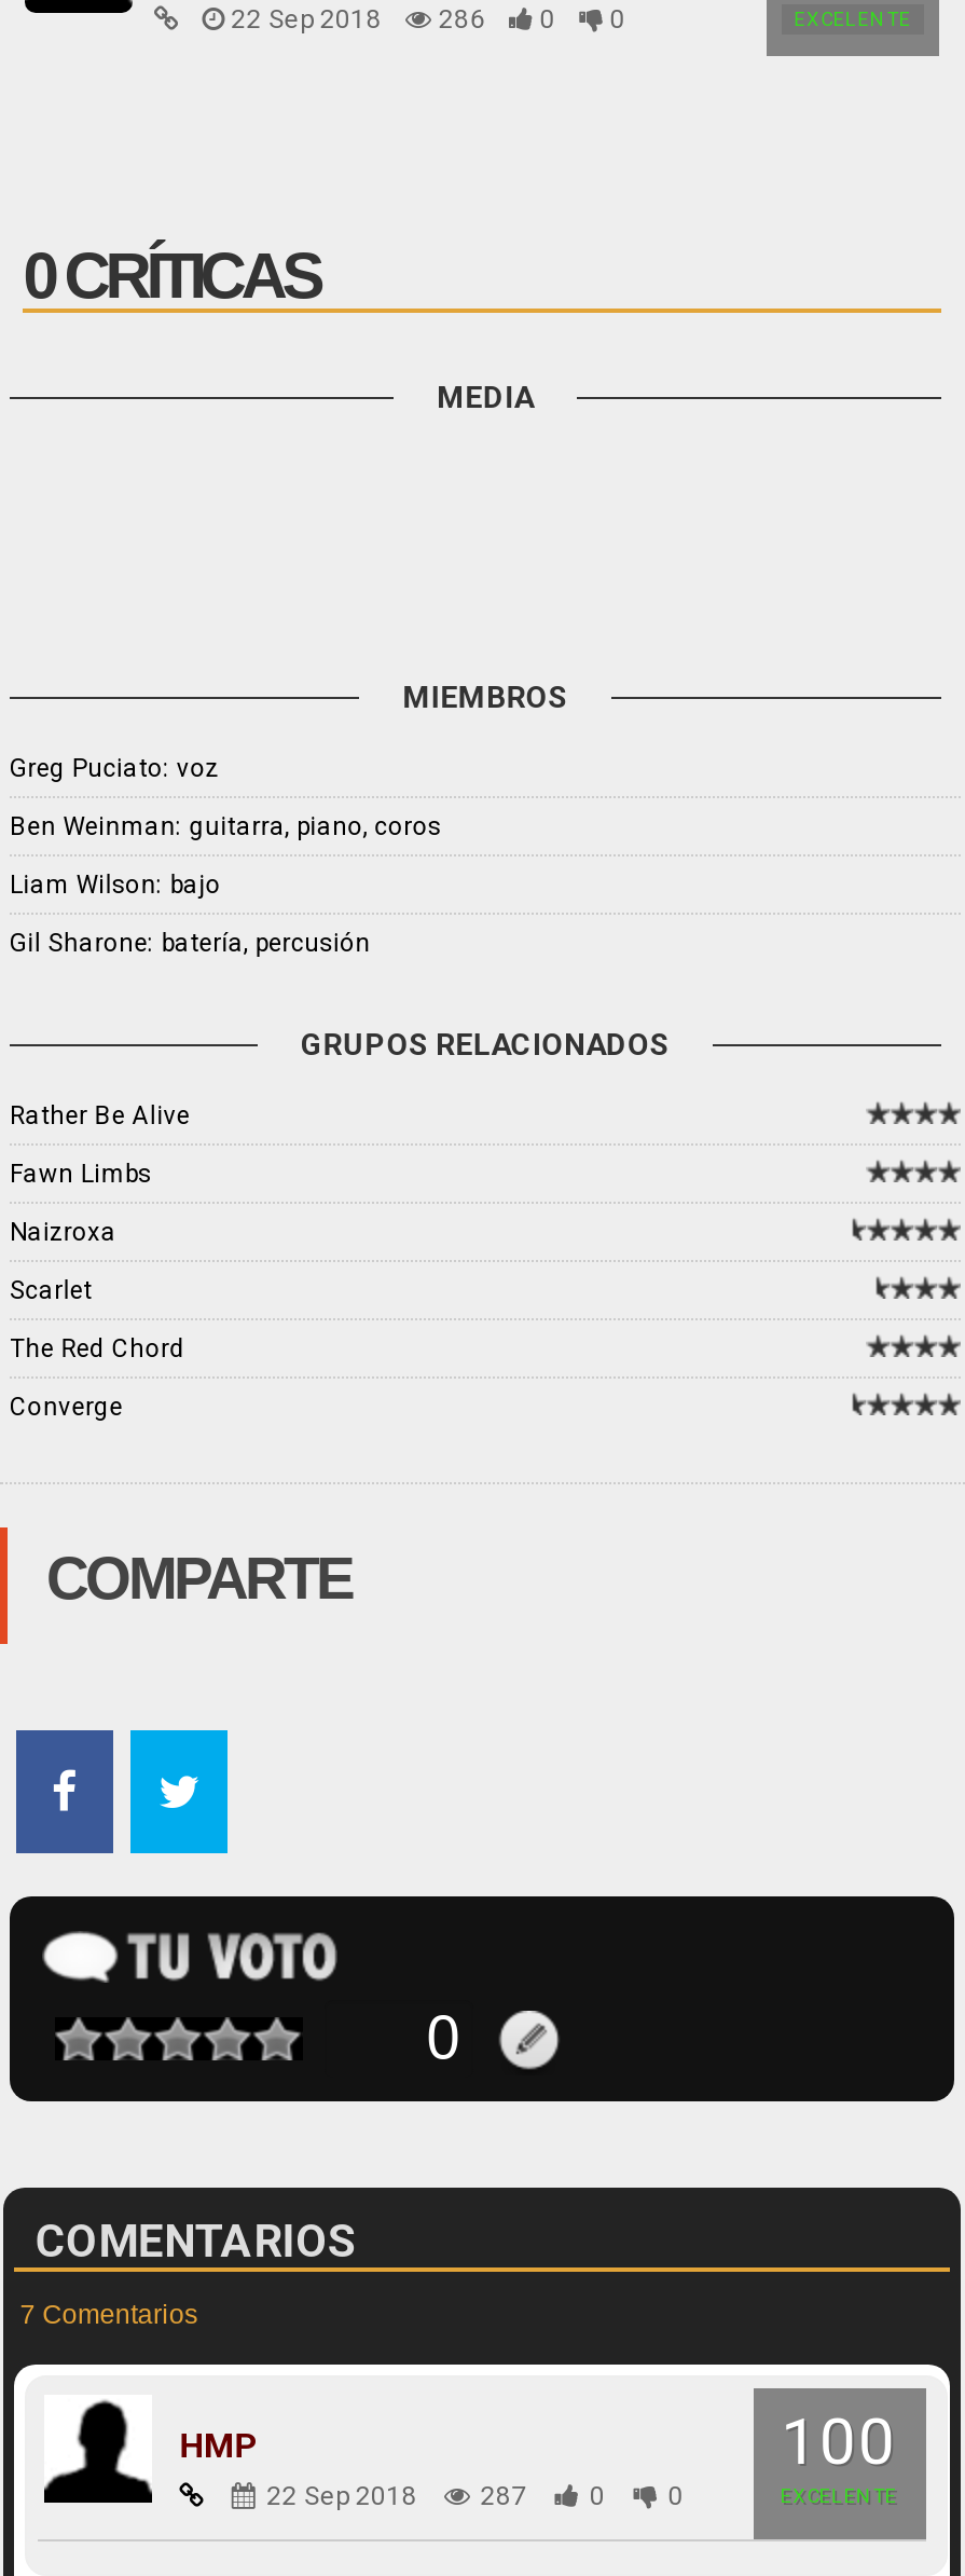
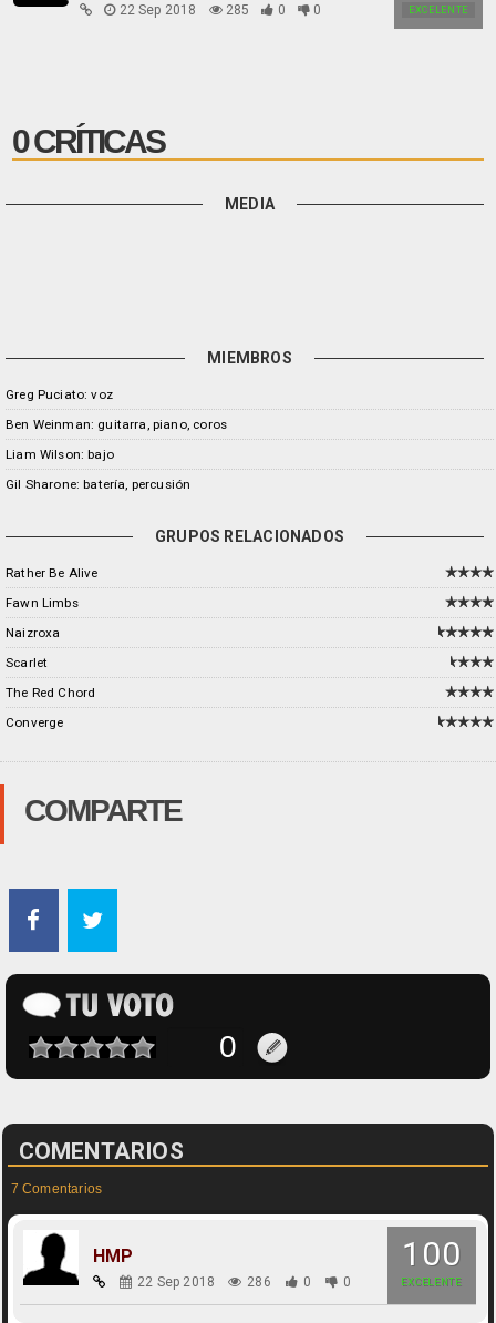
[231,4,626,35] 22 Sep 2018 286 0 0 -> [119,2,322,18] 22 Sep 2018 285 0 0
[267,2481,684,2511] 22 Sep 2018 287 0 0 -> [137,1274,352,1290] 22 Sep 2018 286 0 0

